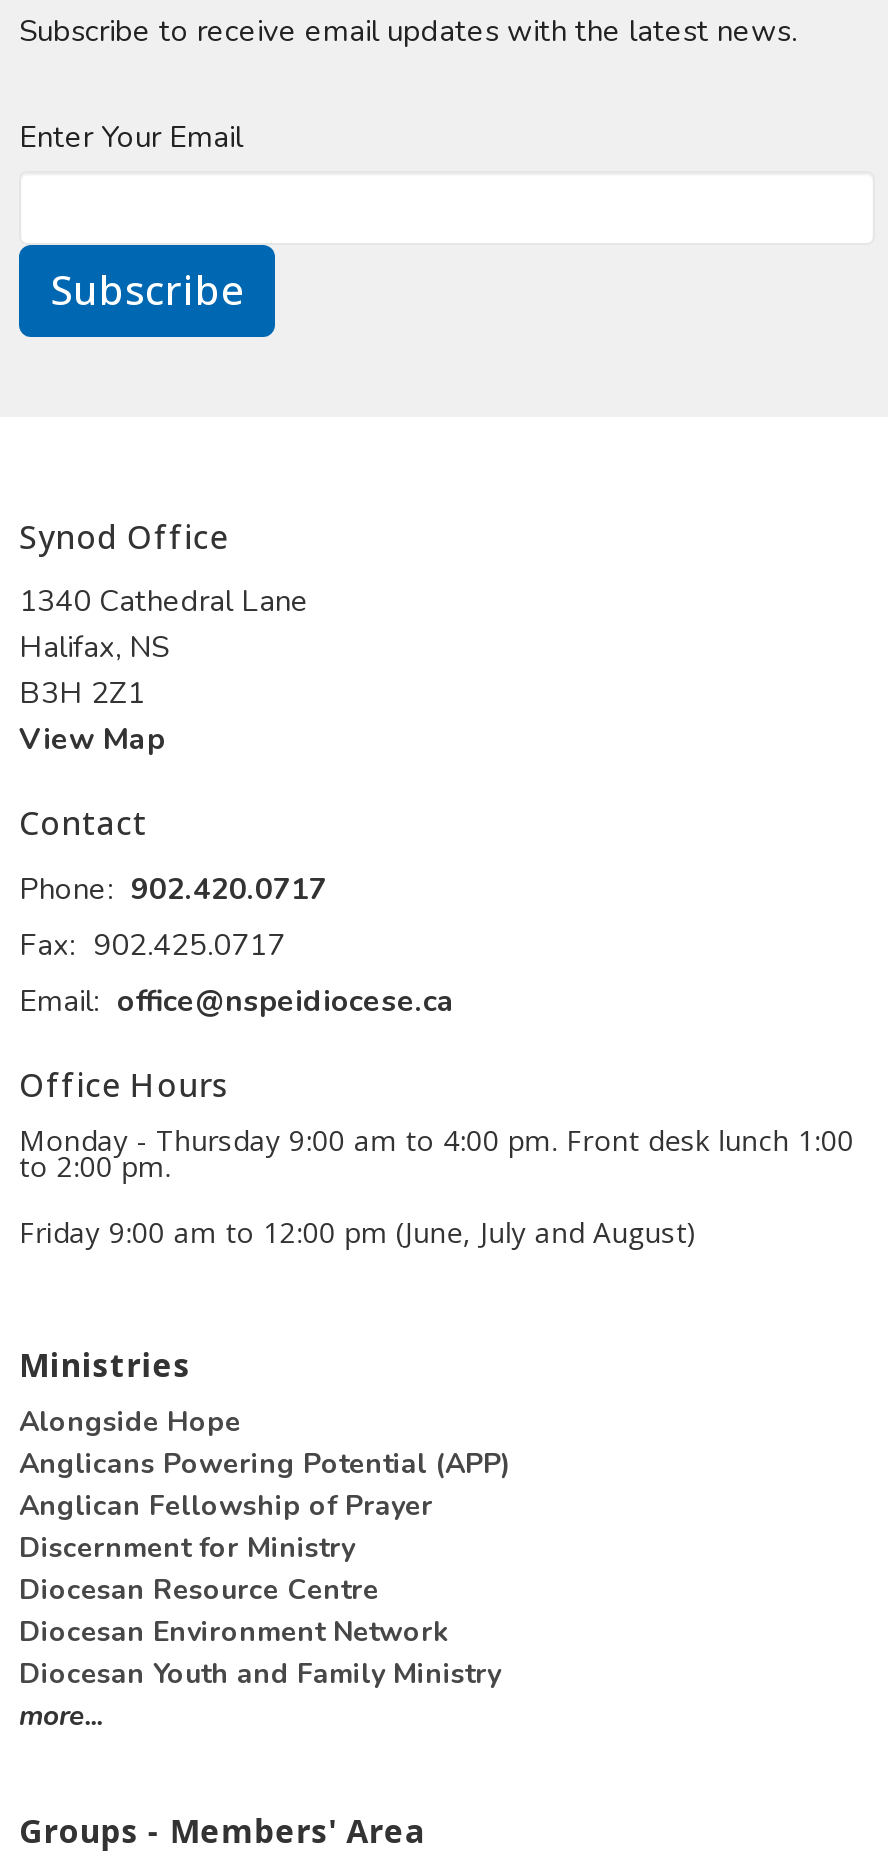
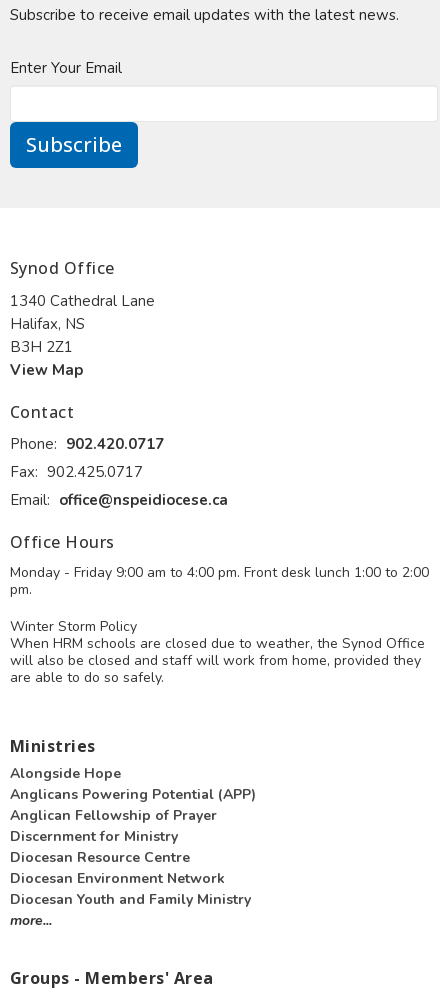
[19,1122,854,1186] Monday - Thursday 9:00 am to 4:00 pm. Front desk lunch 1:00 | to 2:00 pm. -> [10,563,429,599] Monday - Friday 9:00 am to 4:00 pm. Front desk lunch 1:00 to 2:00 | pm.
[19,1214,697,1252] Friday 9:00 am to 12:00 pm (June, July and August) -> [10,617,425,687] Winter Storm Policy | When HRM schools are closed due to weather, the Synod Office | will also be closed and staff will work from home, provided they | are able to do so safely.

